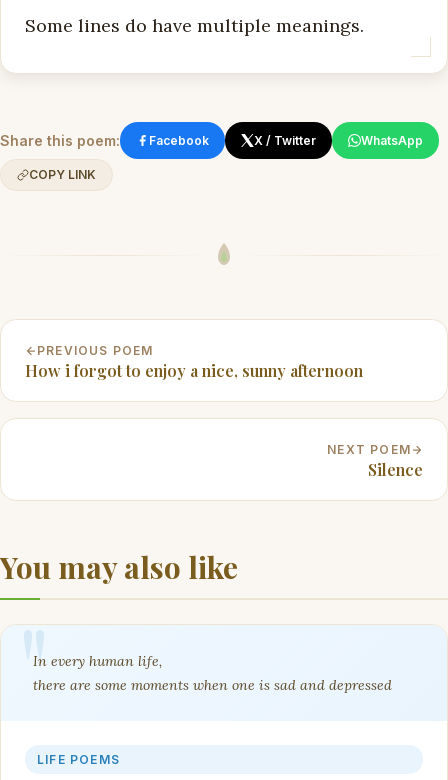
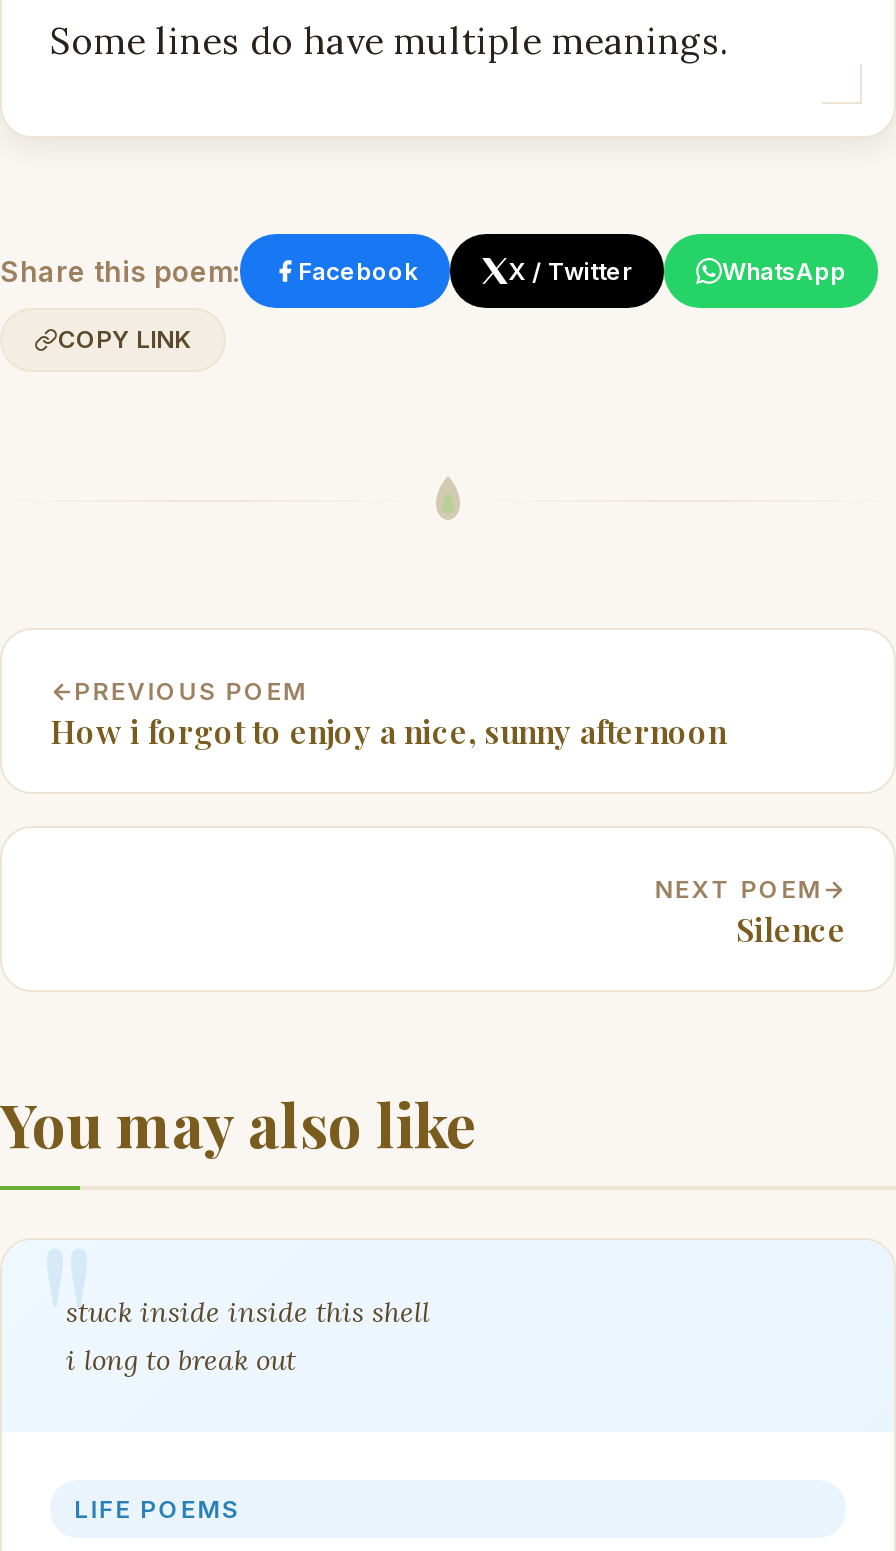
[33,652,392,694] In every human life, | there are some moments when one is sad and depressed -> [66,1294,430,1378] stuck inside inside this shell | i long to break out

